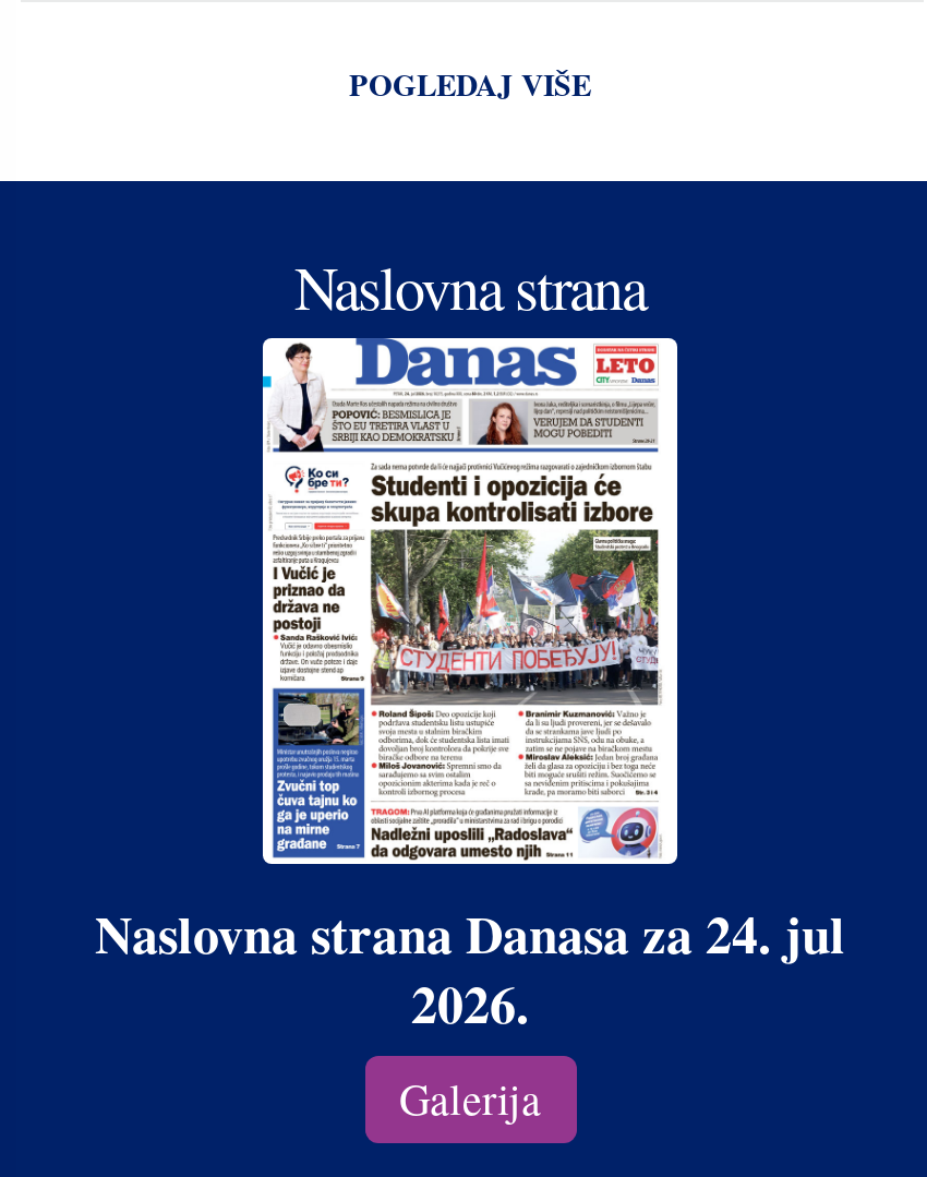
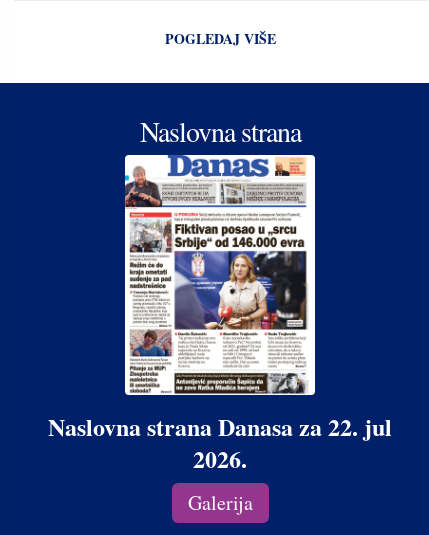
[95,343,845,971] [image] | Naslovna strana Danasa za 24. jul -> [48,156,392,444] [image] | Naslovna strana Danasa za 22. jul

